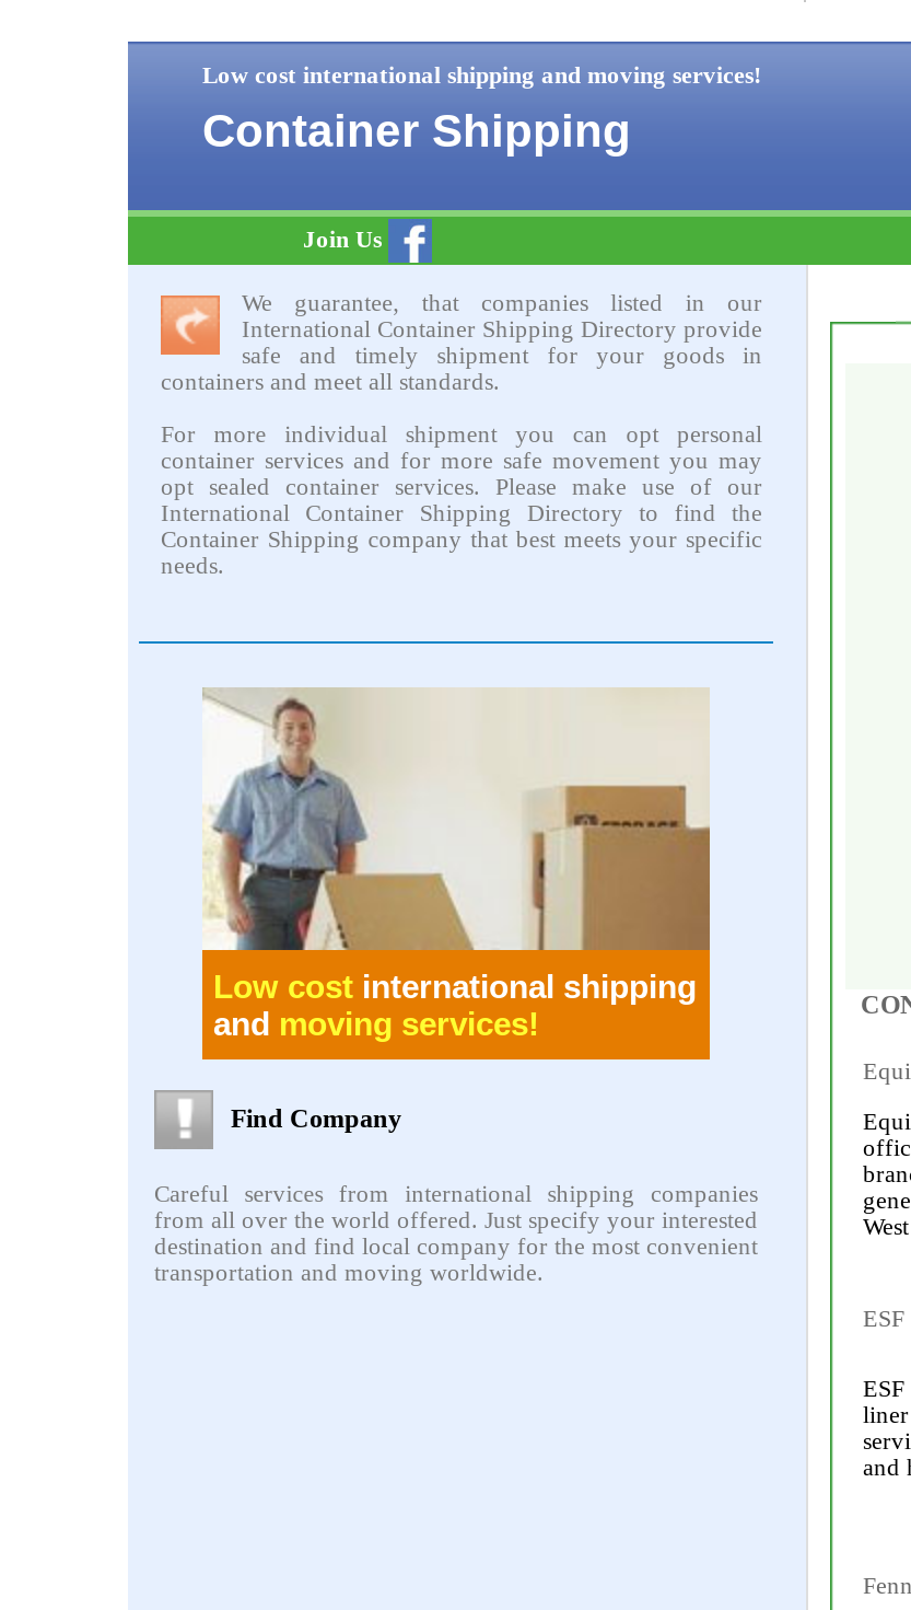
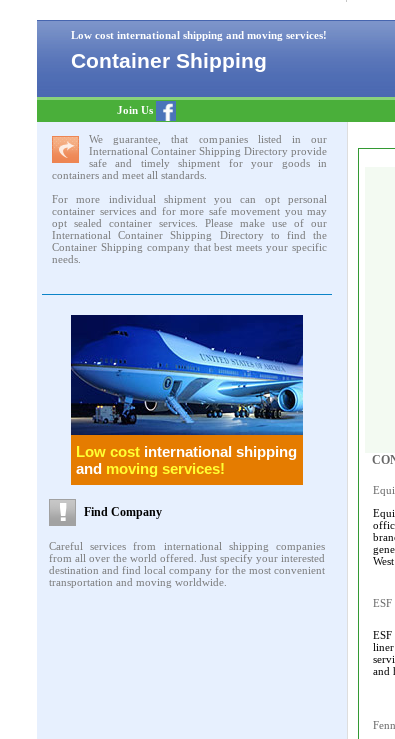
[202,687,712,952] [image] -> [70,314,304,436] [image]

